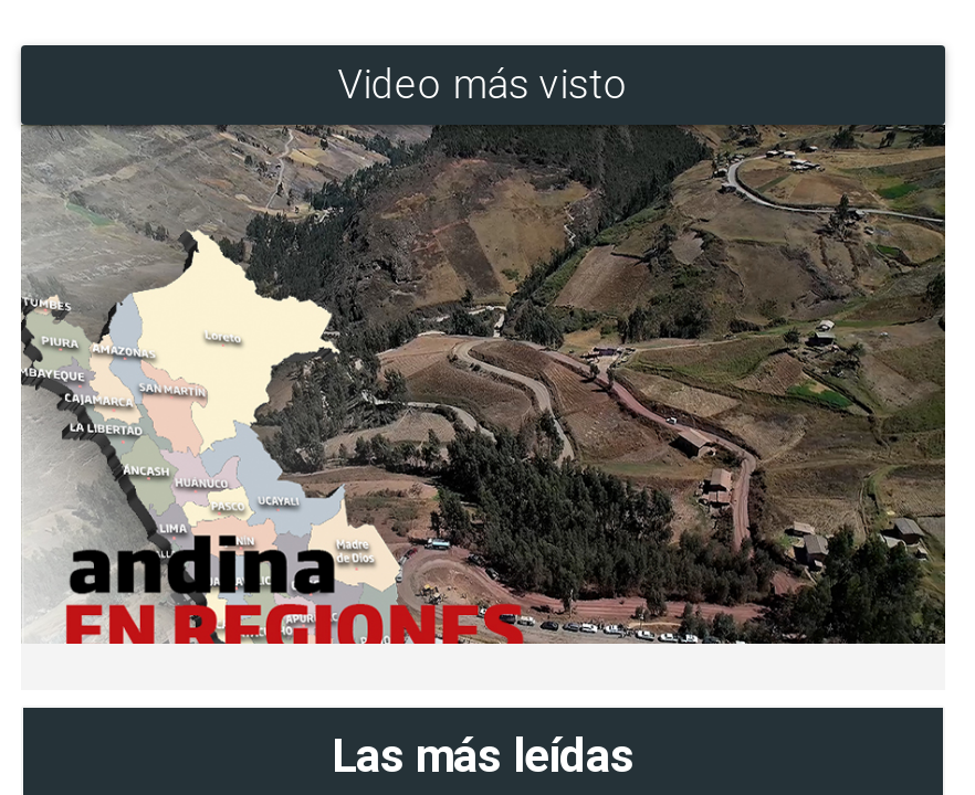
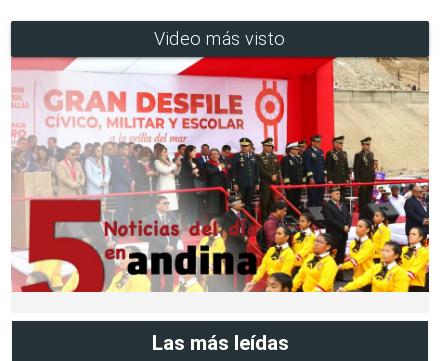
[19,125,947,646] [image] -> [11,56,430,293] [image]

